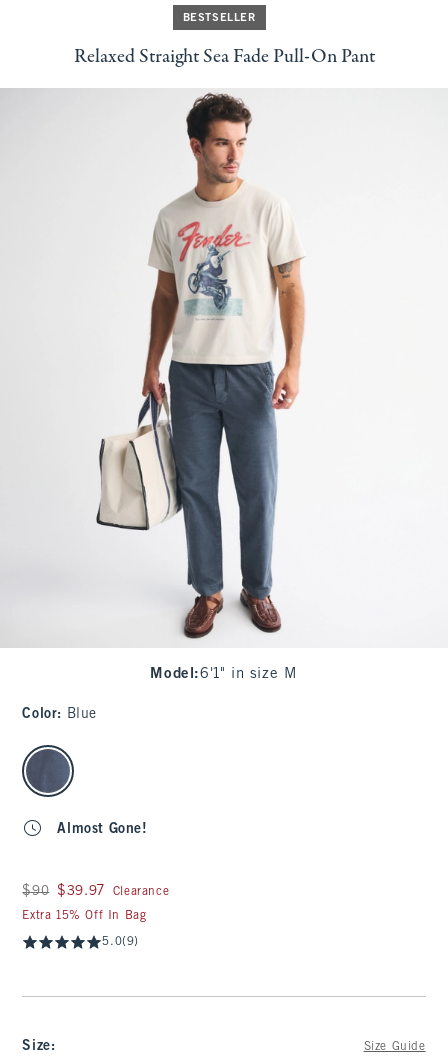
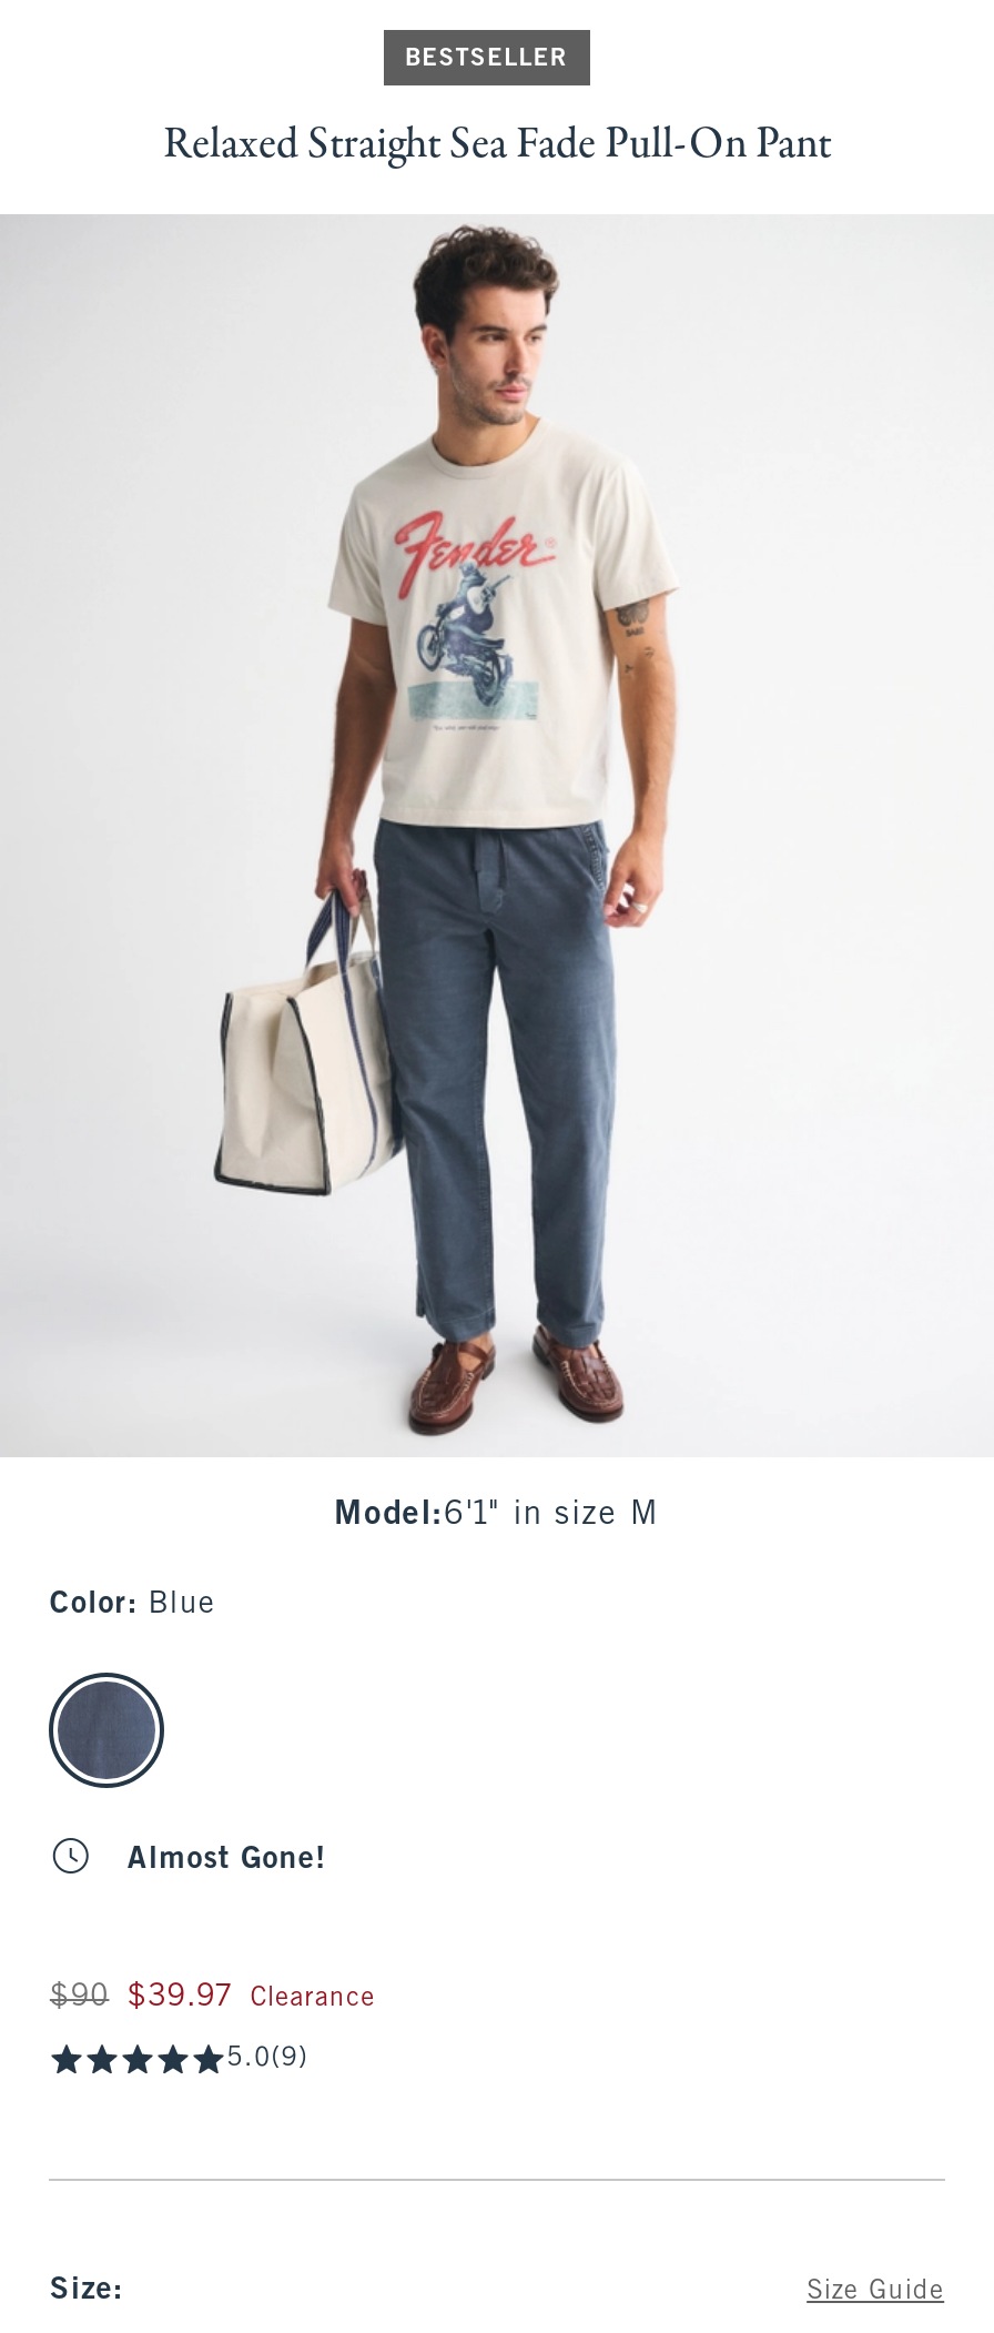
[22,910,146,922] Extra 15% Off In Bag -> none

